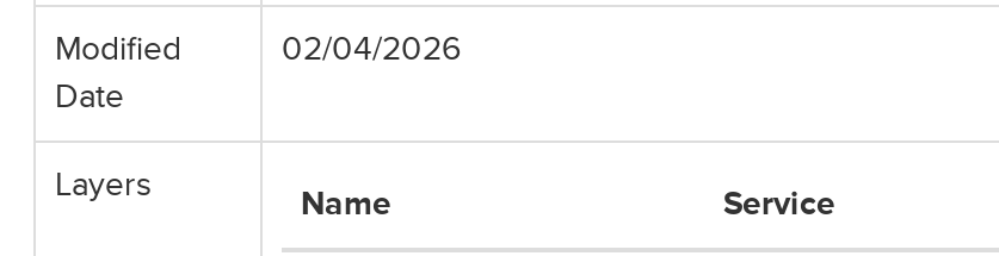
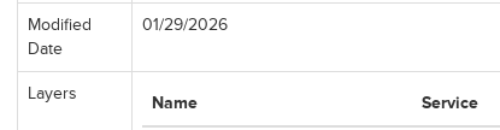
[282,29,461,69] 02/04/2026 -> [142,14,228,35] 01/29/2026

